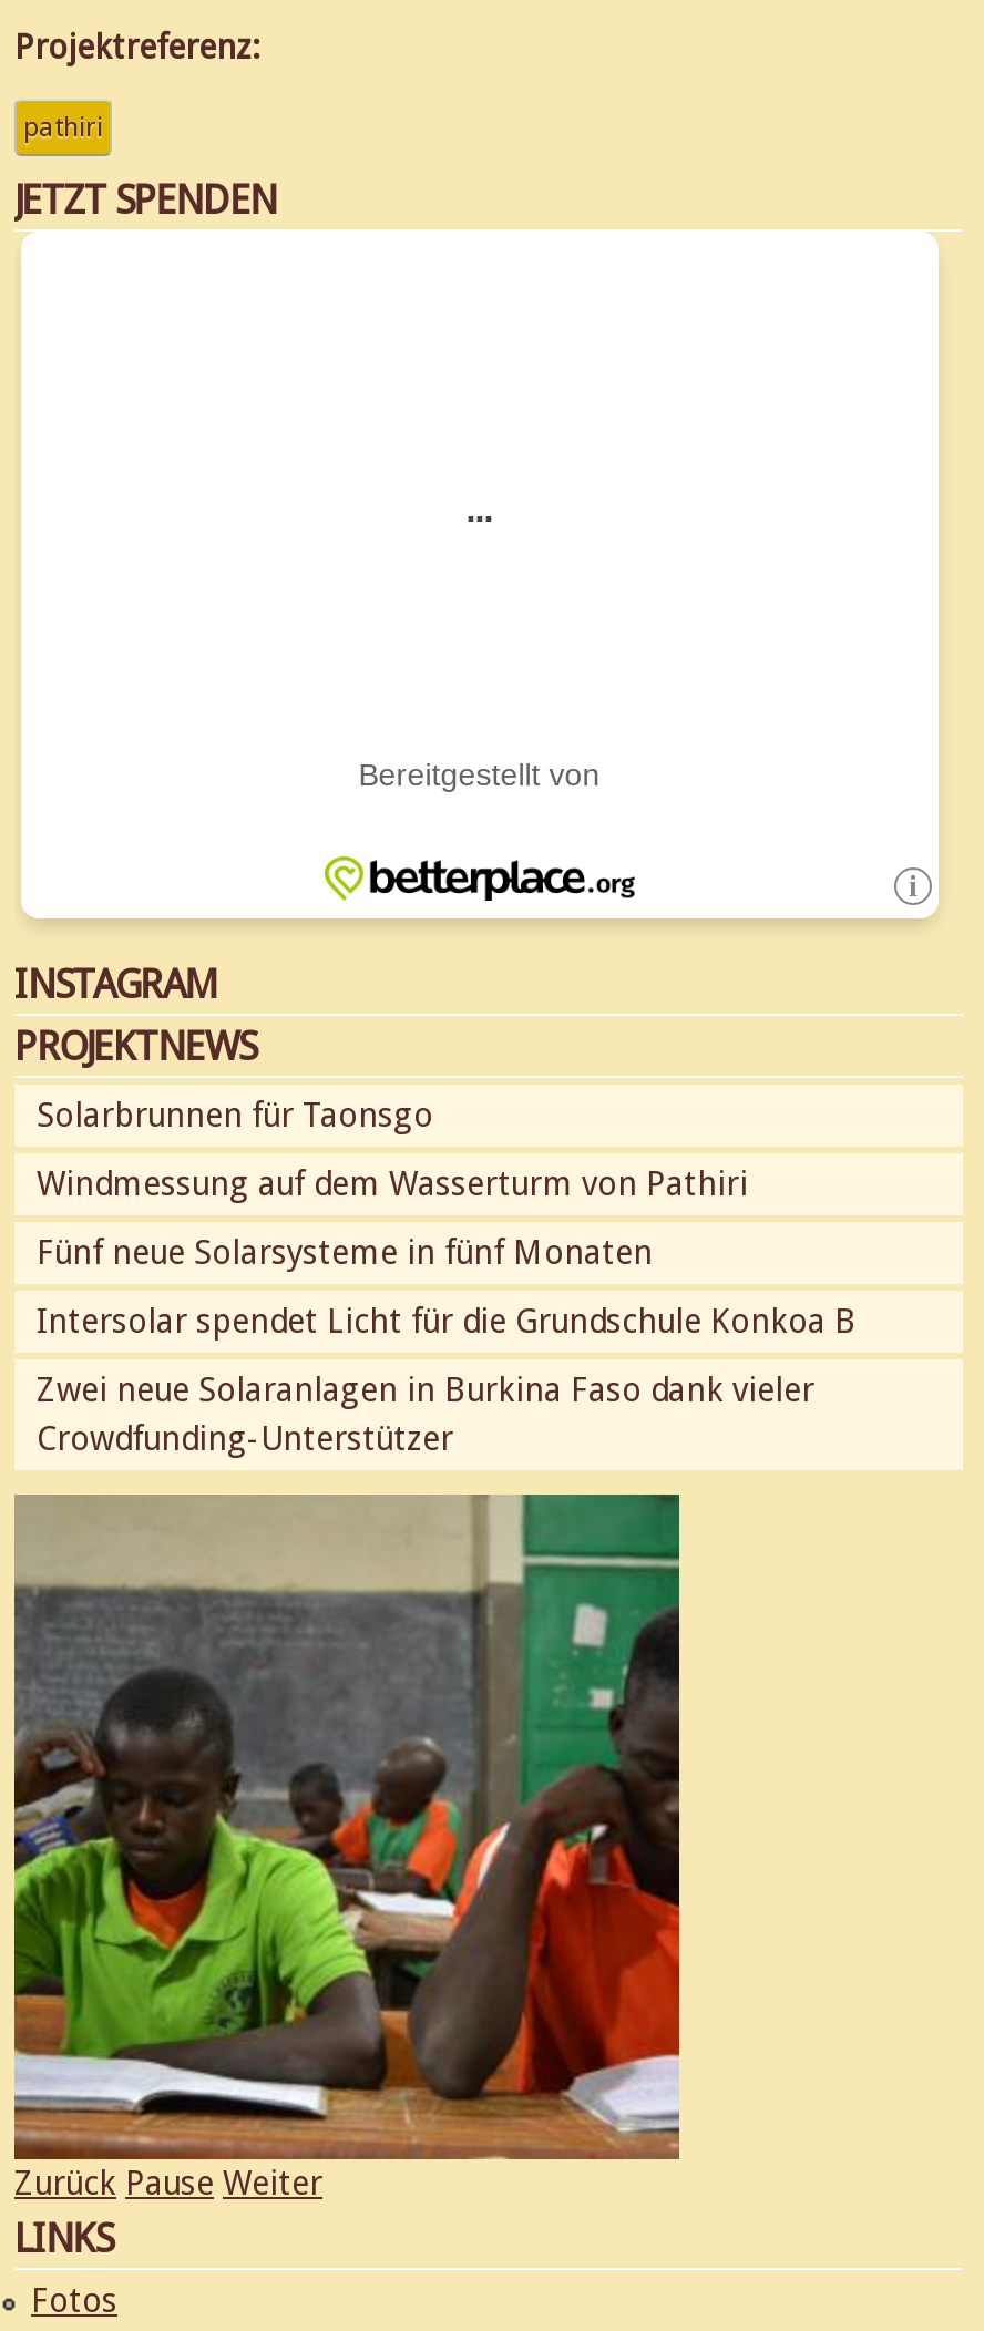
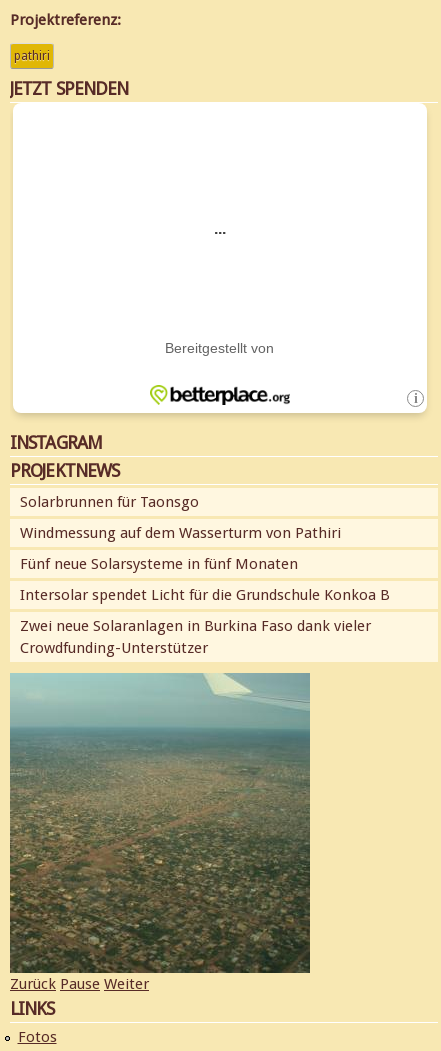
[14,1495,681,2161] [image] -> [9,673,311,974] [image]

